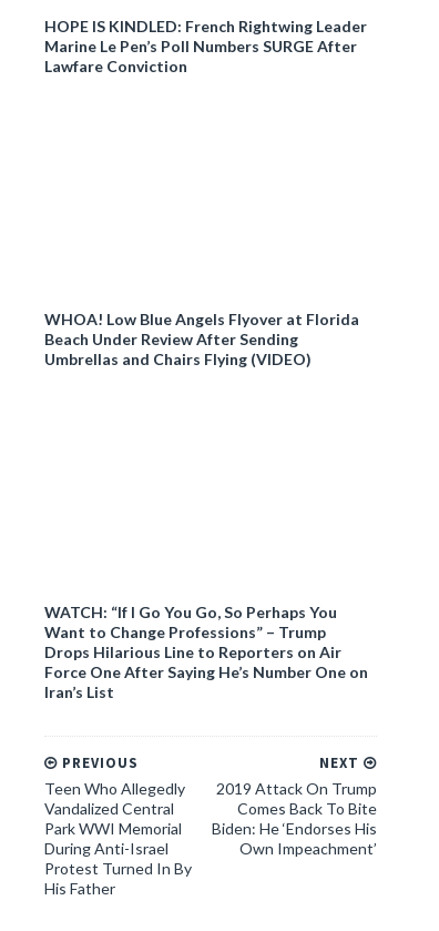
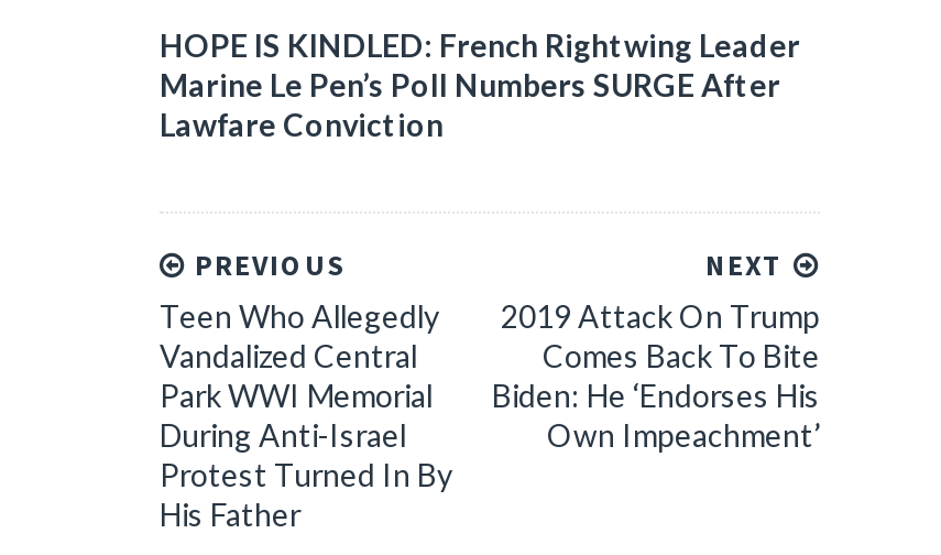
[44,310,359,368] WHOA! Low Blue Angels Flyover at Florida | Beach Under Review After Sending | Umbrellas and Chairs Flying (VIDEO) -> none
[44,603,368,701] WATCH: “If I Go You Go, So Perhaps You | Want to Change Professions” – Trump | Drops Hilarious Line to Reporters on Air | Force One After Saying He’s Number One on | Iran’s List -> none

